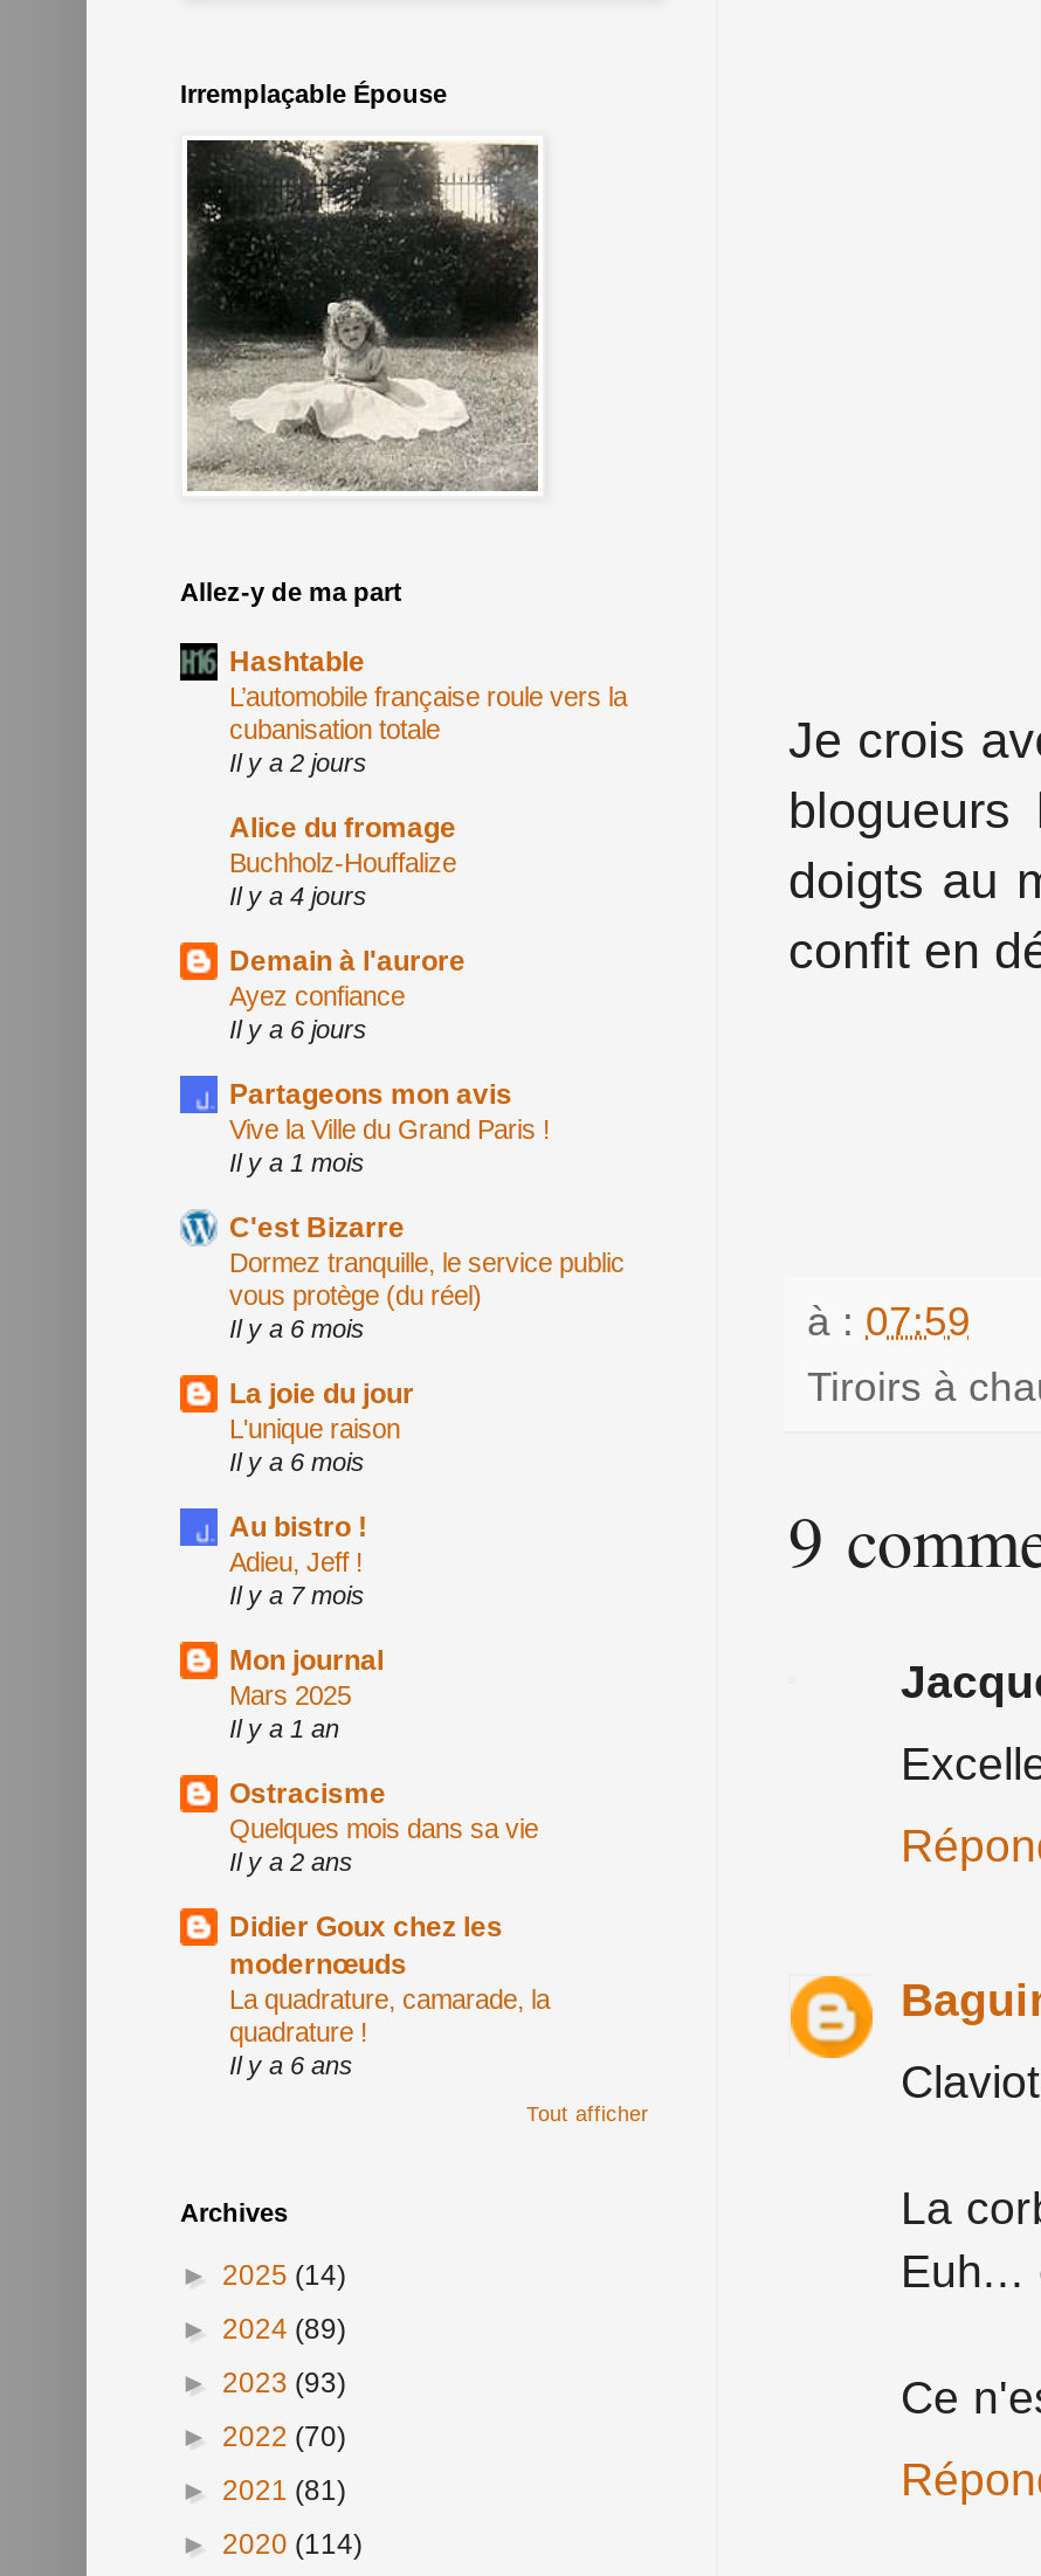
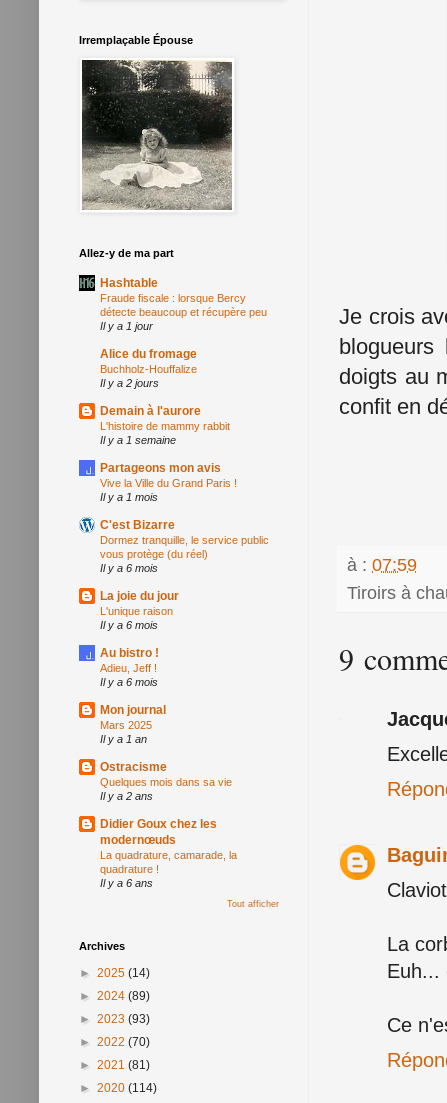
[229,684,627,777] L’automobile française roule vers la | cubanisation totale | Il y a 2 jours -> [100,292,267,332] Fraude fiscale : lorsque Bercy | détecte beaucoup et récupère peu | Il y a 1 jour
[229,883,367,911] Il y a 4 jours -> [100,377,159,389] Il y a 2 jours
[229,983,405,1044] Ayez confiance | Il y a 6 jours -> [100,420,230,446] L'histoire de mammy rabbit | Il y a 1 semaine
[229,1582,365,1610] Il y a 7 mois -> [100,676,158,688] Il y a 6 mois

